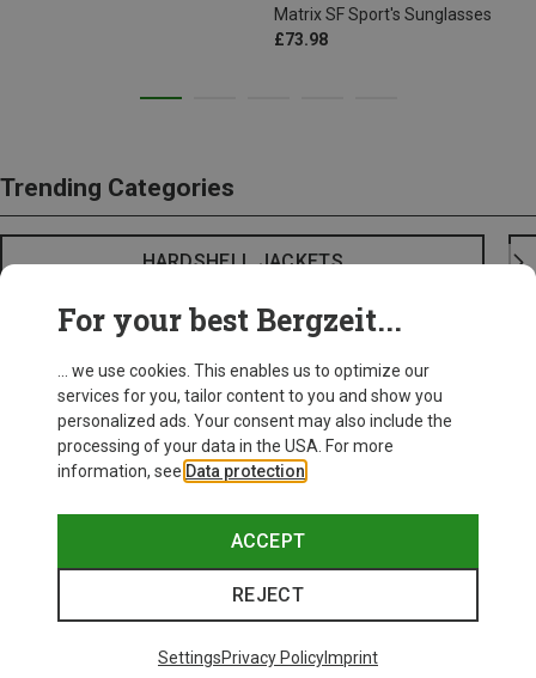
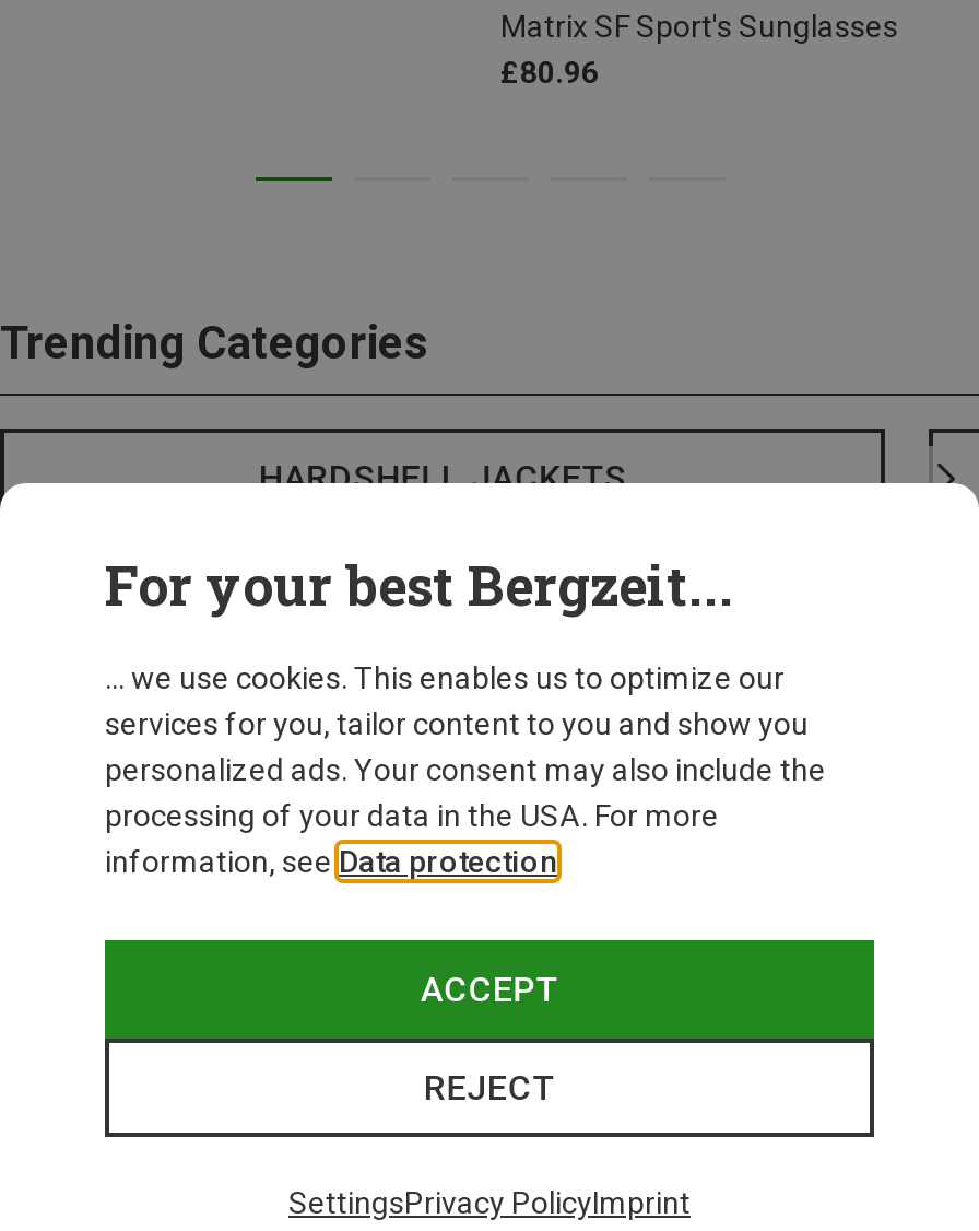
[274,30,328,49] £73.98 -> [500,55,599,90] £80.96

